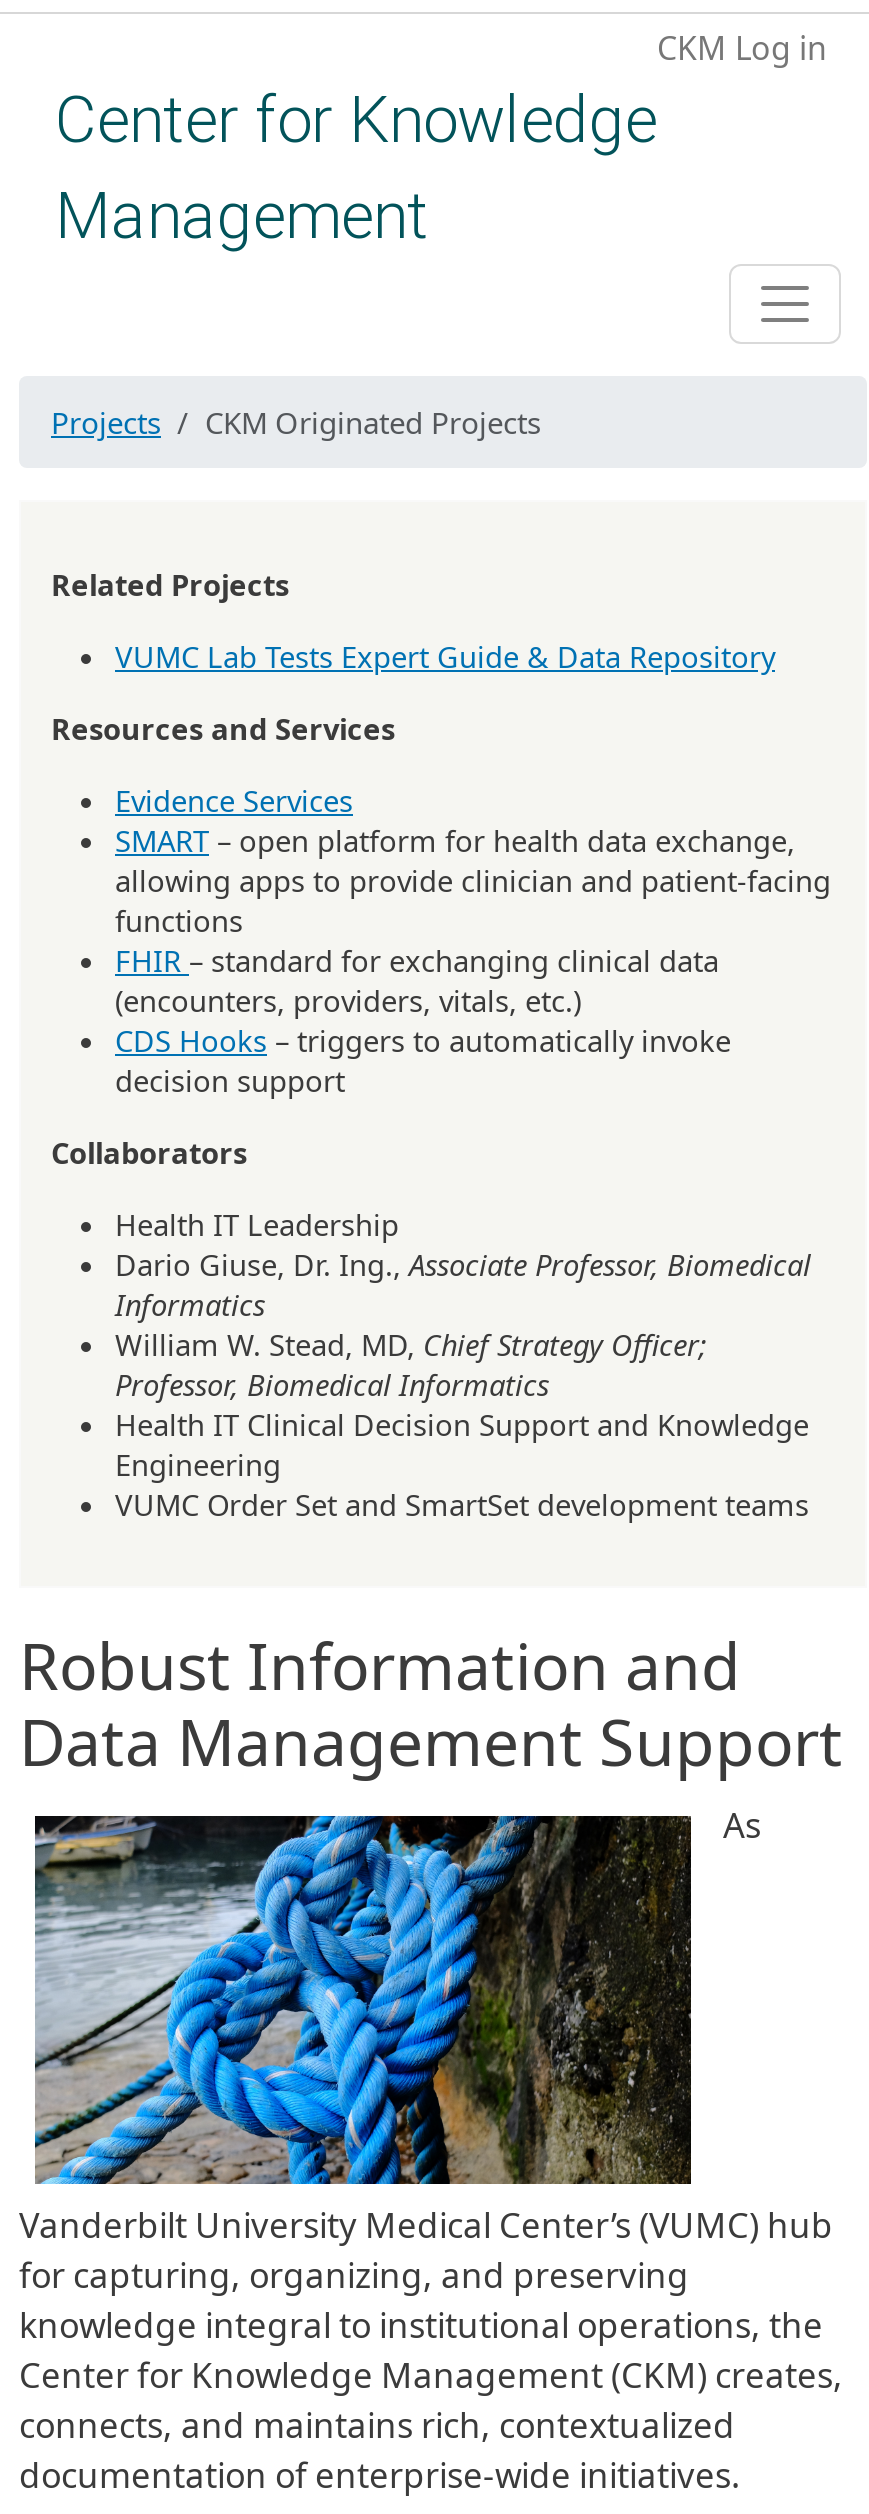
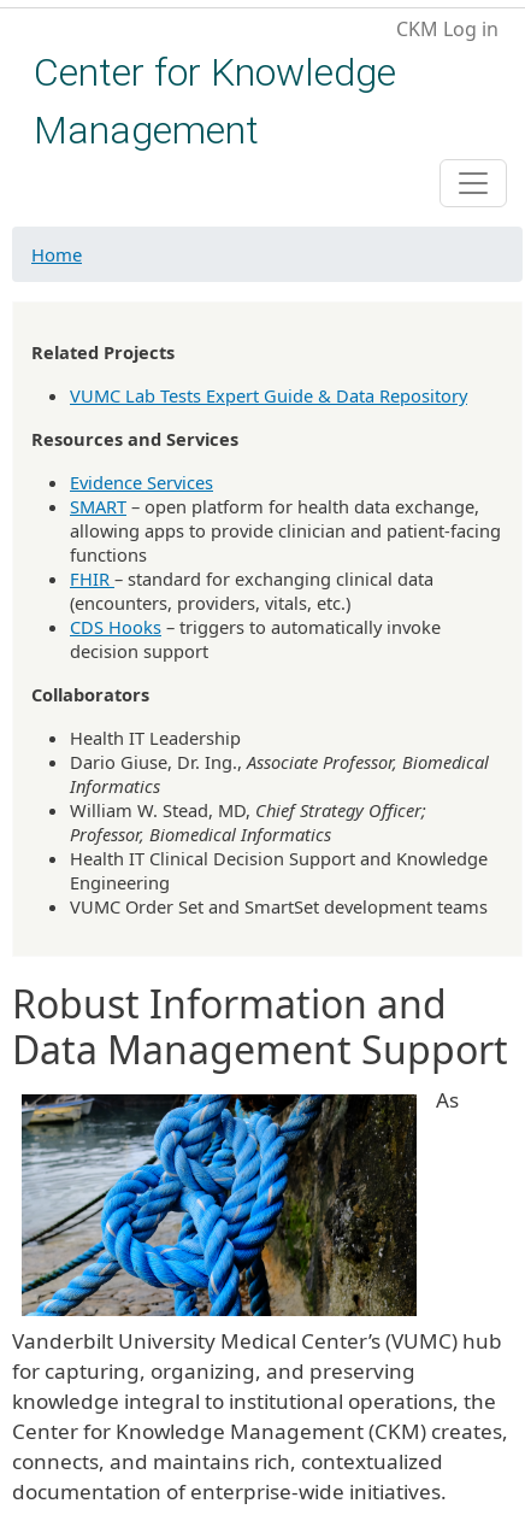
[51,402,541,442] Projects | CKM Originated Projects -> [31,242,82,266] Home

